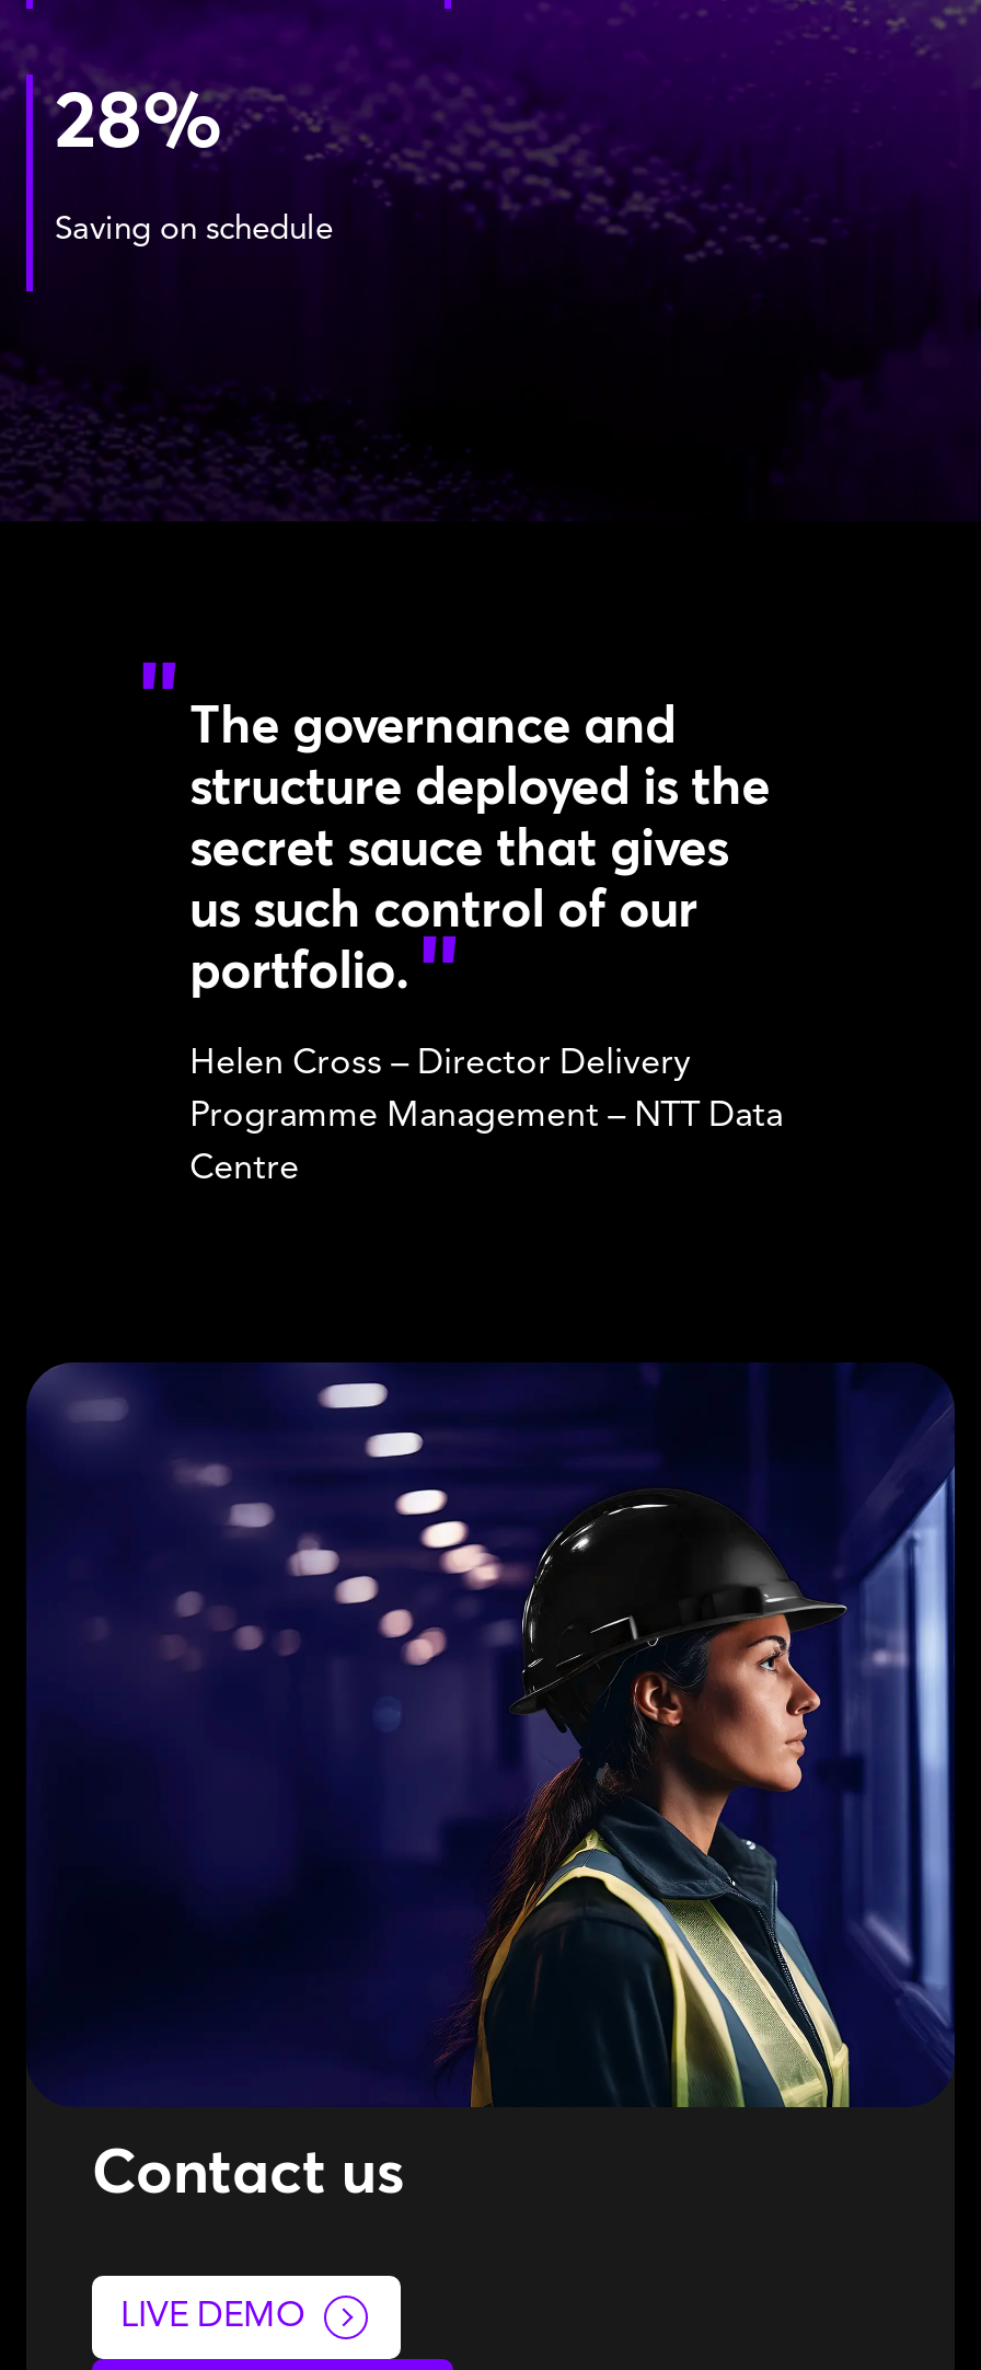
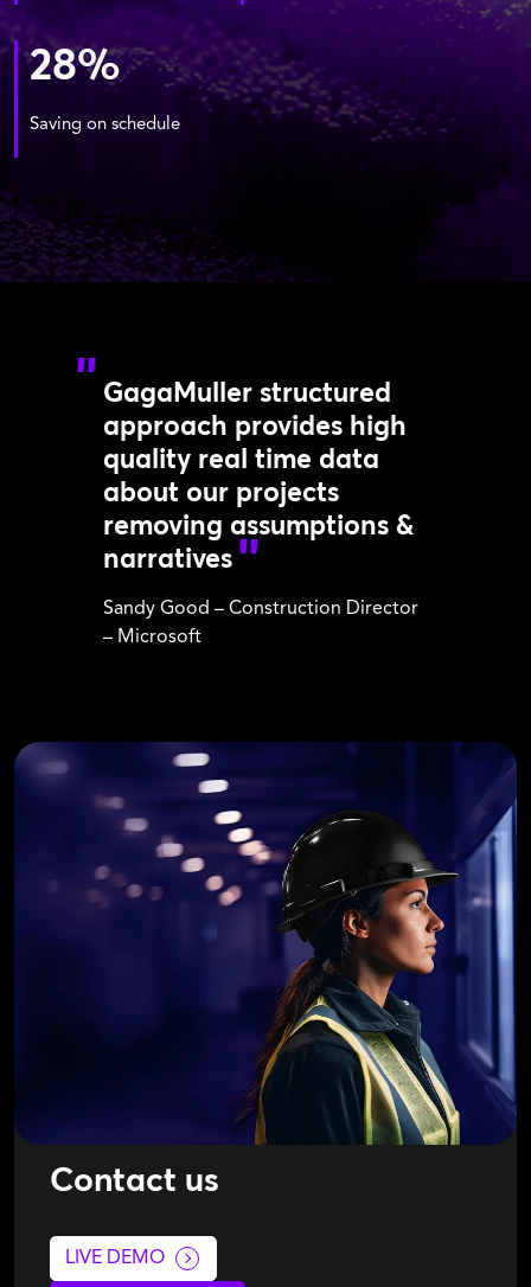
[139,653,783,1187] " The governance and | structure deployed is the | secret sauce that gives | us such control of our | portfolio. " | Helen Cross – Director Delivery | Programme Management – NTT Data | Centre -> [76,353,418,647] " GagaMuller structured | approach provides high | quality real time data | about our projects | removing assumptions & | narratives " | Sandy Good – Construction Director | – Microsoft

